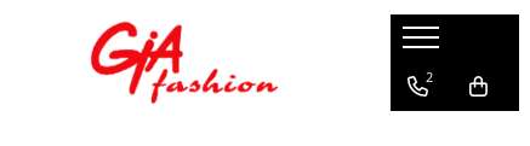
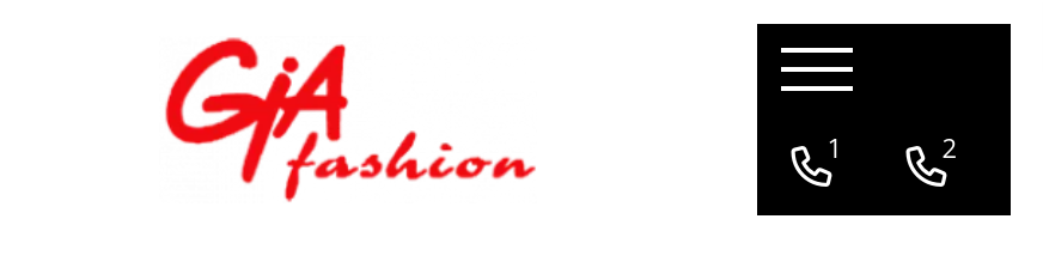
none -> [827,129,841,165] 1

